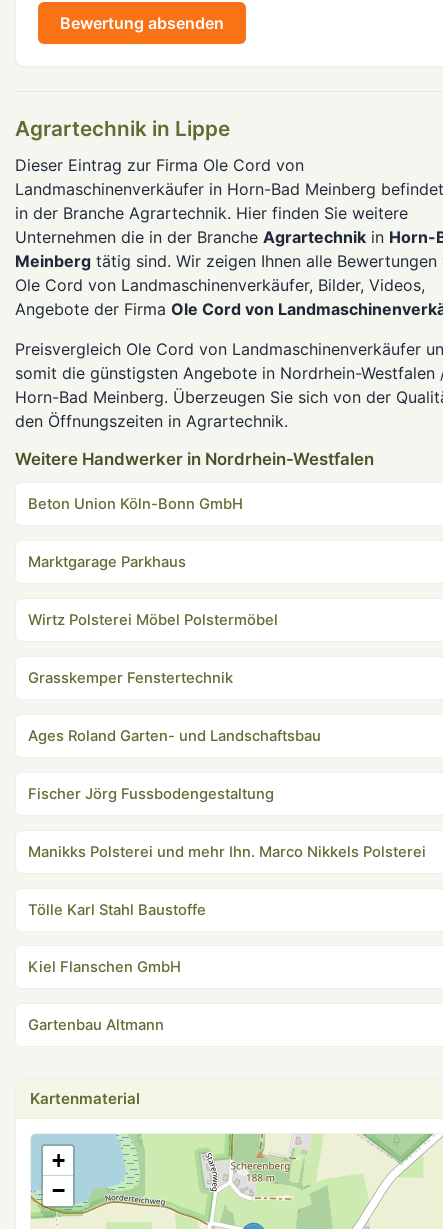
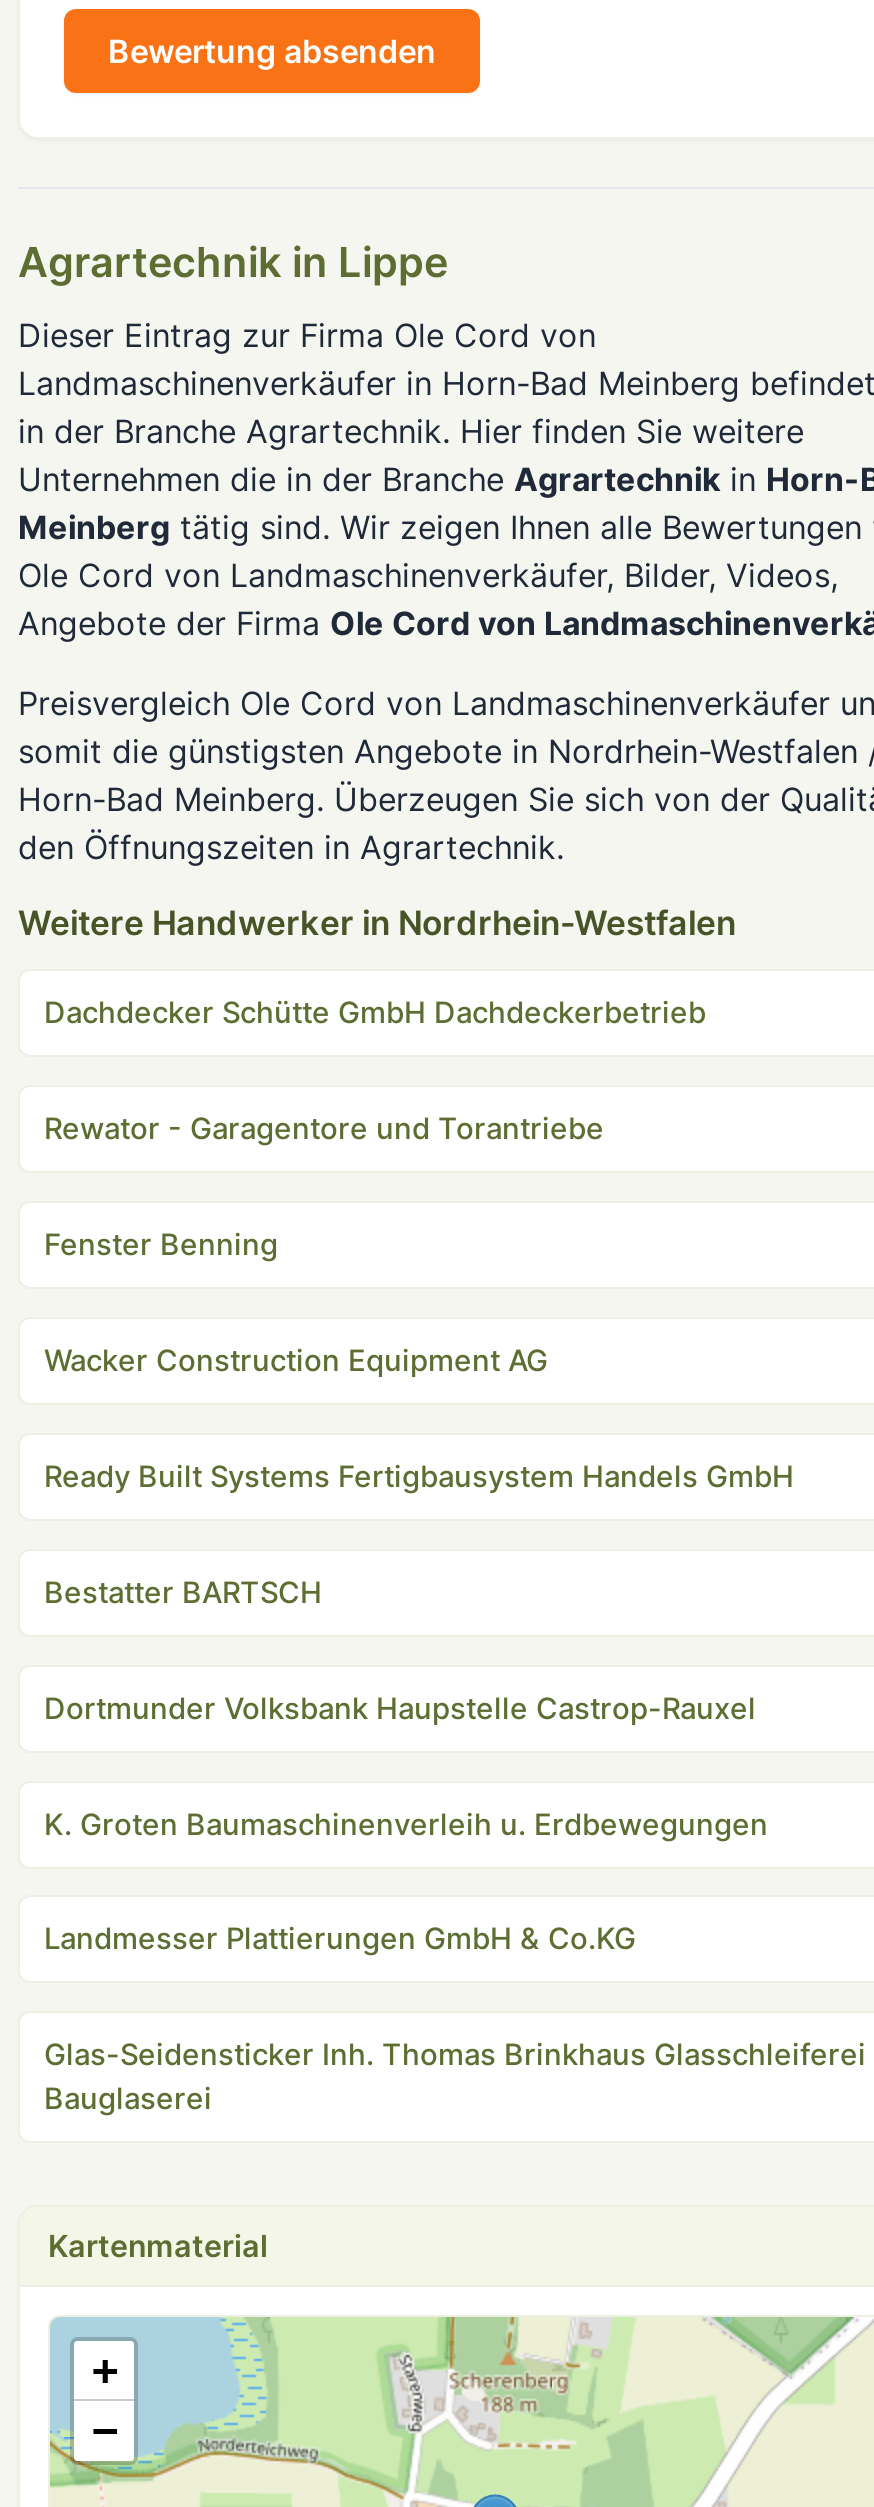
[28,495,243,513] Beton Union Köln-Bonn GmbH -> [44,996,706,1032] Dachdecker Schütte GmbH Dachdeckerbetrieb
[28,553,186,571] Marktgarage Parkhaus -> [44,1111,604,1147] Rewator - Garagentore und Torantriebe
[28,611,278,629] Wirtz Polsterei Möbel Polstermöbel -> [44,1227,278,1263] Fenster Benning
[28,669,233,687] Grasskemper Fenstertechnik -> [44,1343,548,1379] Wacker Construction Equipment AG
[28,727,321,745] Ages Roland Garten- und Landschaftsbau -> [44,1459,794,1495] Ready Built Systems Fertigbausystem Handels GmbH
[28,785,274,803] Fischer Jörg Fussbodengestaltung -> [44,1575,322,1611] Bestatter BARTSCH
[28,843,426,861] Manikks Polsterei und mehr Ihn. Marco Nikkels Polsterei -> [44,1690,756,1726] Dortmunder Volksbank Haupstelle Castrop-Rauxel
[28,900,206,918] Tölle Karl Stahl Baustoffe -> [44,1806,768,1842] K. Groten Baumaschinenverleih u. Erdbewegungen
[28,958,181,976] Kiel Flanschen GmbH -> [44,1922,636,1958] Landmesser Plattierungen GmbH & Co.KG
[28,1016,164,1034] Gartenbau Altmann -> [44,2037,866,2117] Glas-Seidensticker Inh. Thomas Brinkhaus Glasschleiferei | Bauglaserei

